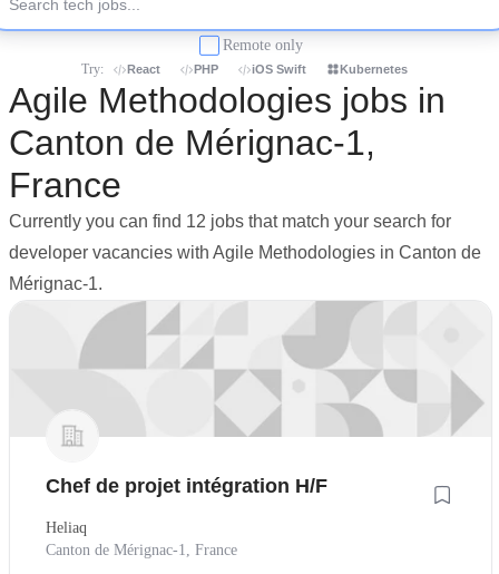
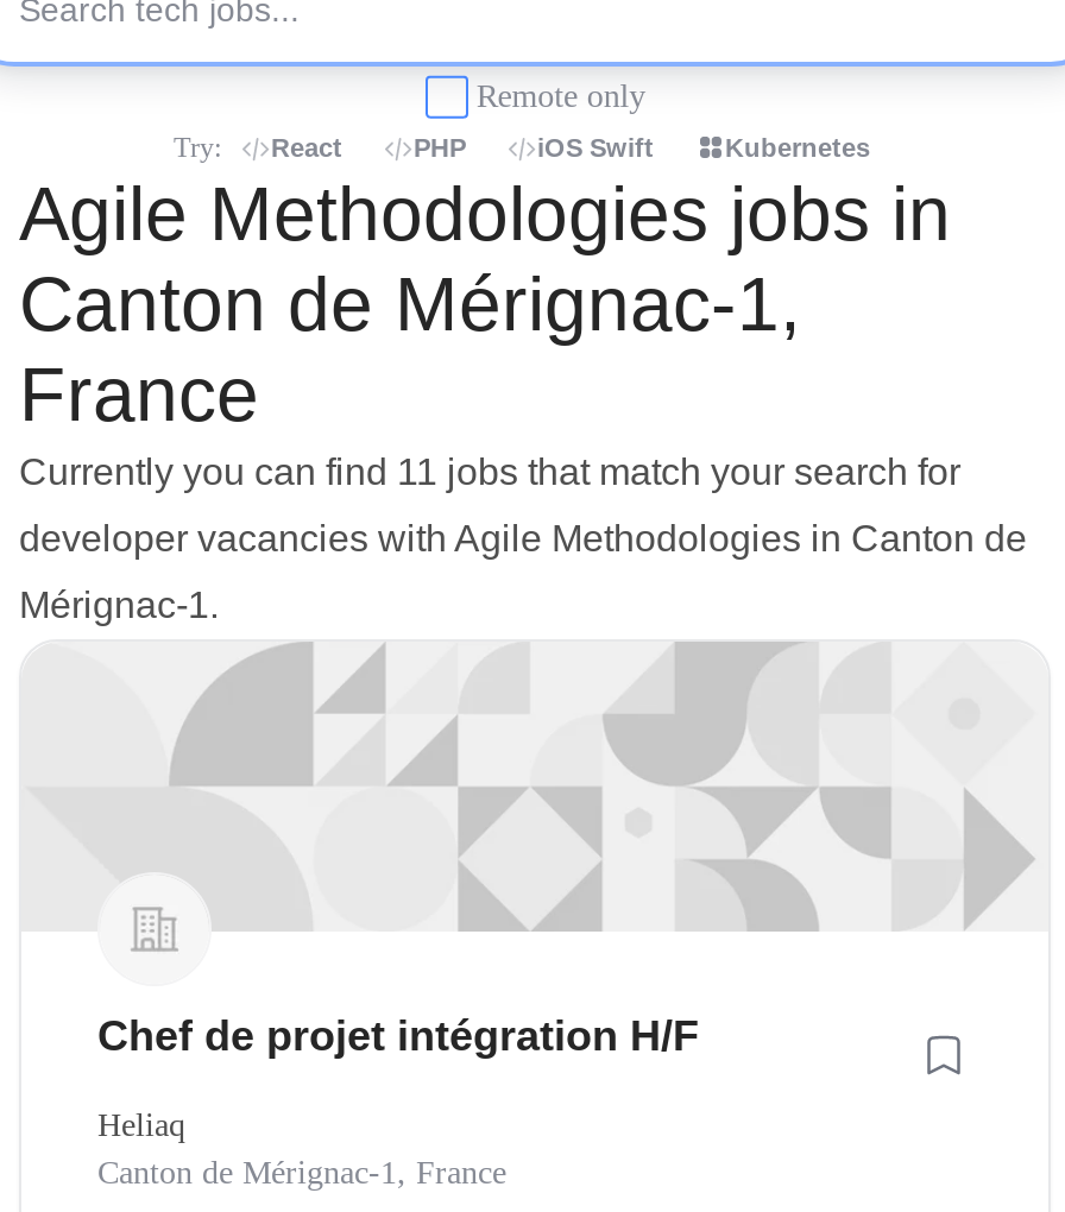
[9,212,451,231] Currently you can find 12 jobs that match your search for -> [19,452,960,492] Currently you can find 11 jobs that match your search for

